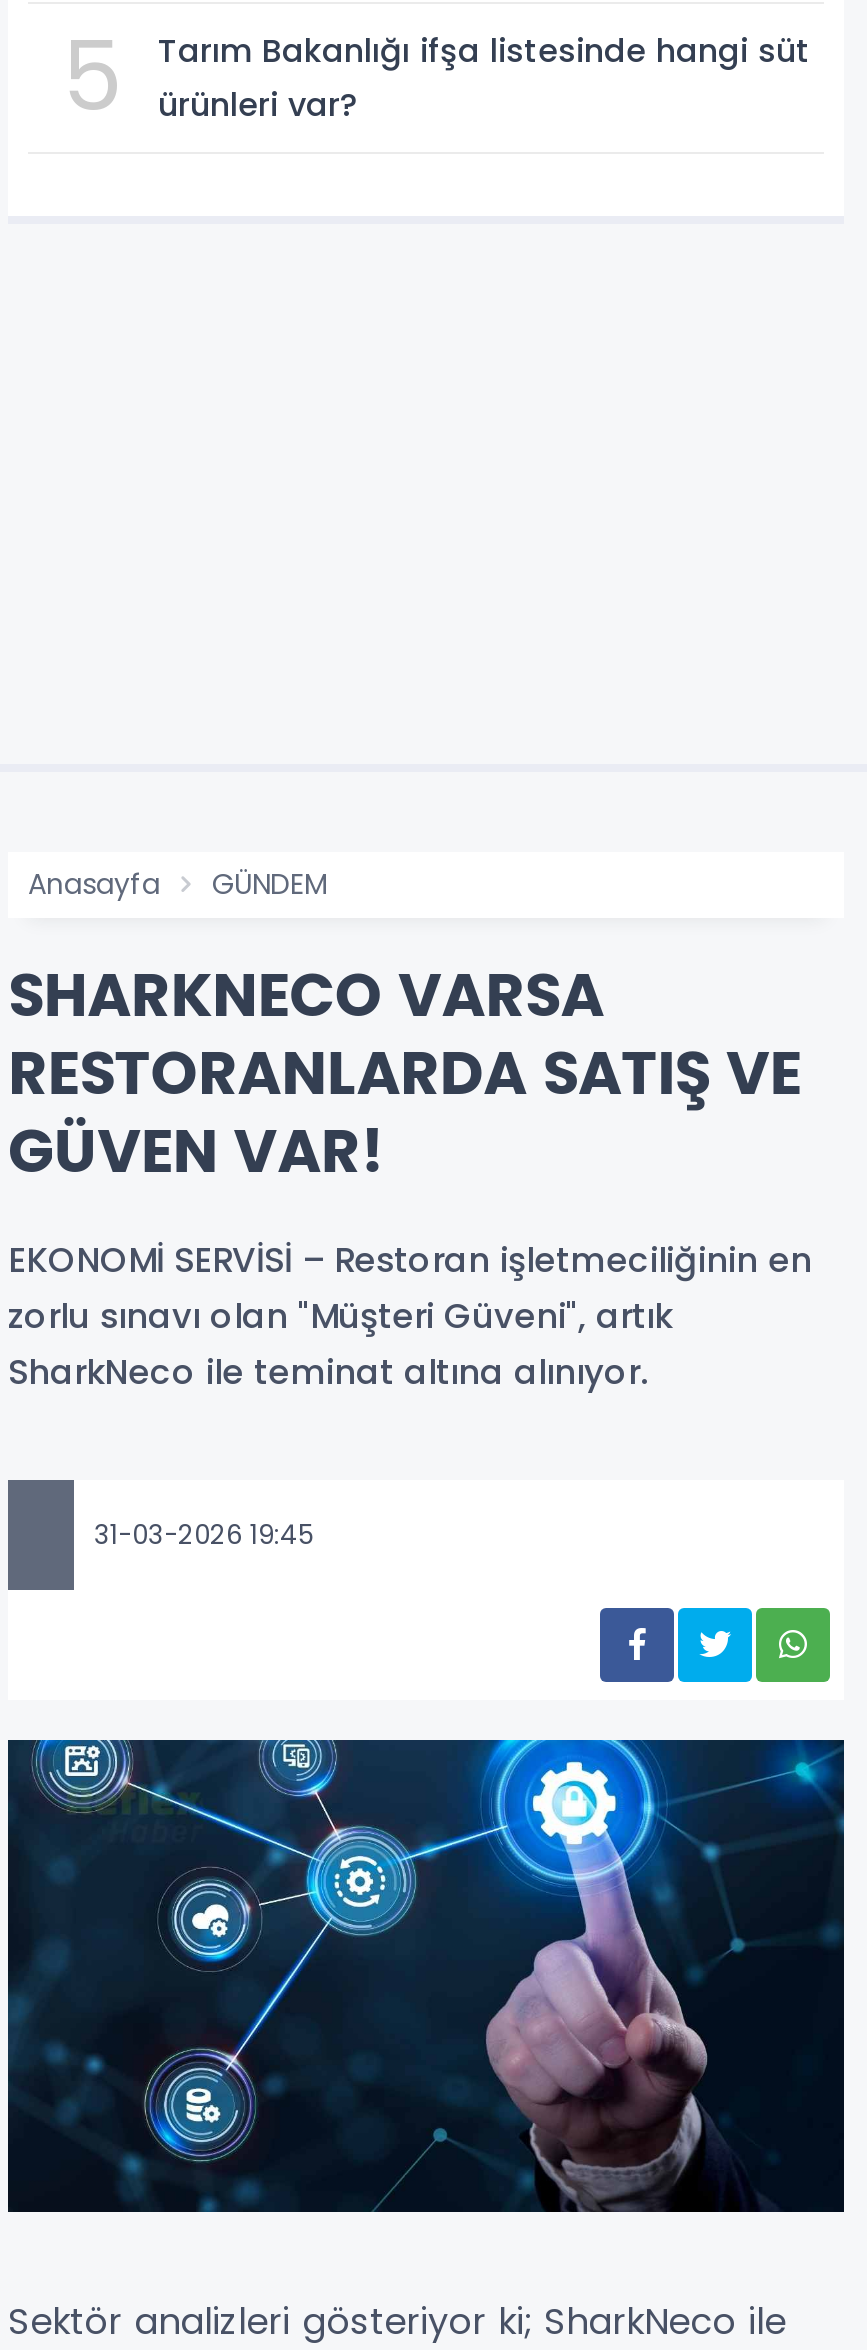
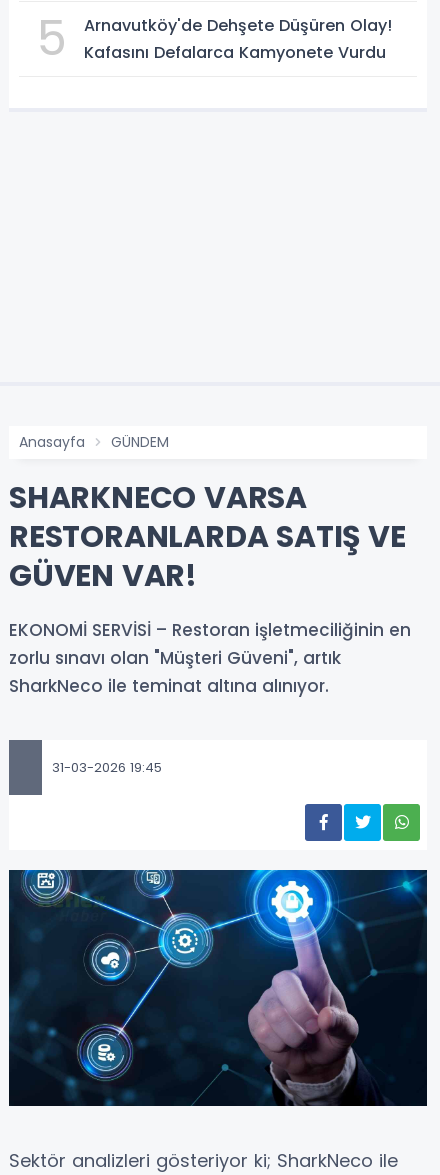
[158,29,810,129] Tarım Bakanlığı ifşa listesinde hangi süt | ürünleri var? -> [84,14,392,64] Arnavutköy'de Dehşete Düşüren Olay! | Kafasını Defalarca Kamyonete Vurdu

